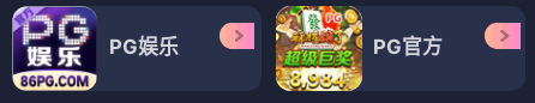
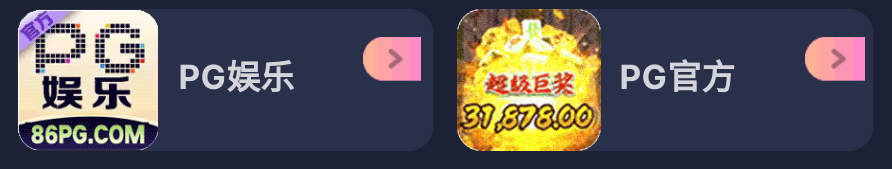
[12,6,97,92] [image] -> [17,9,161,151] [image]
[275,6,363,92] [image] -> [457,9,601,153] [image]

